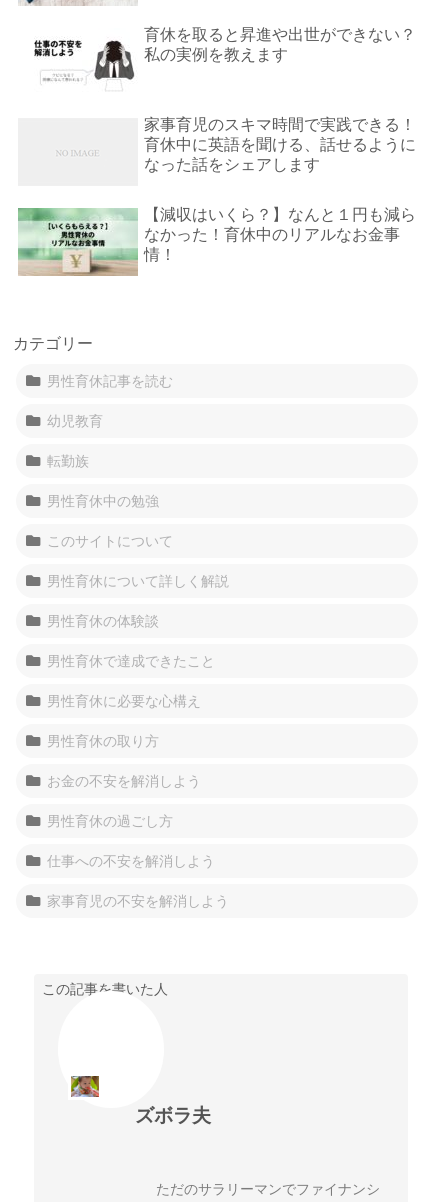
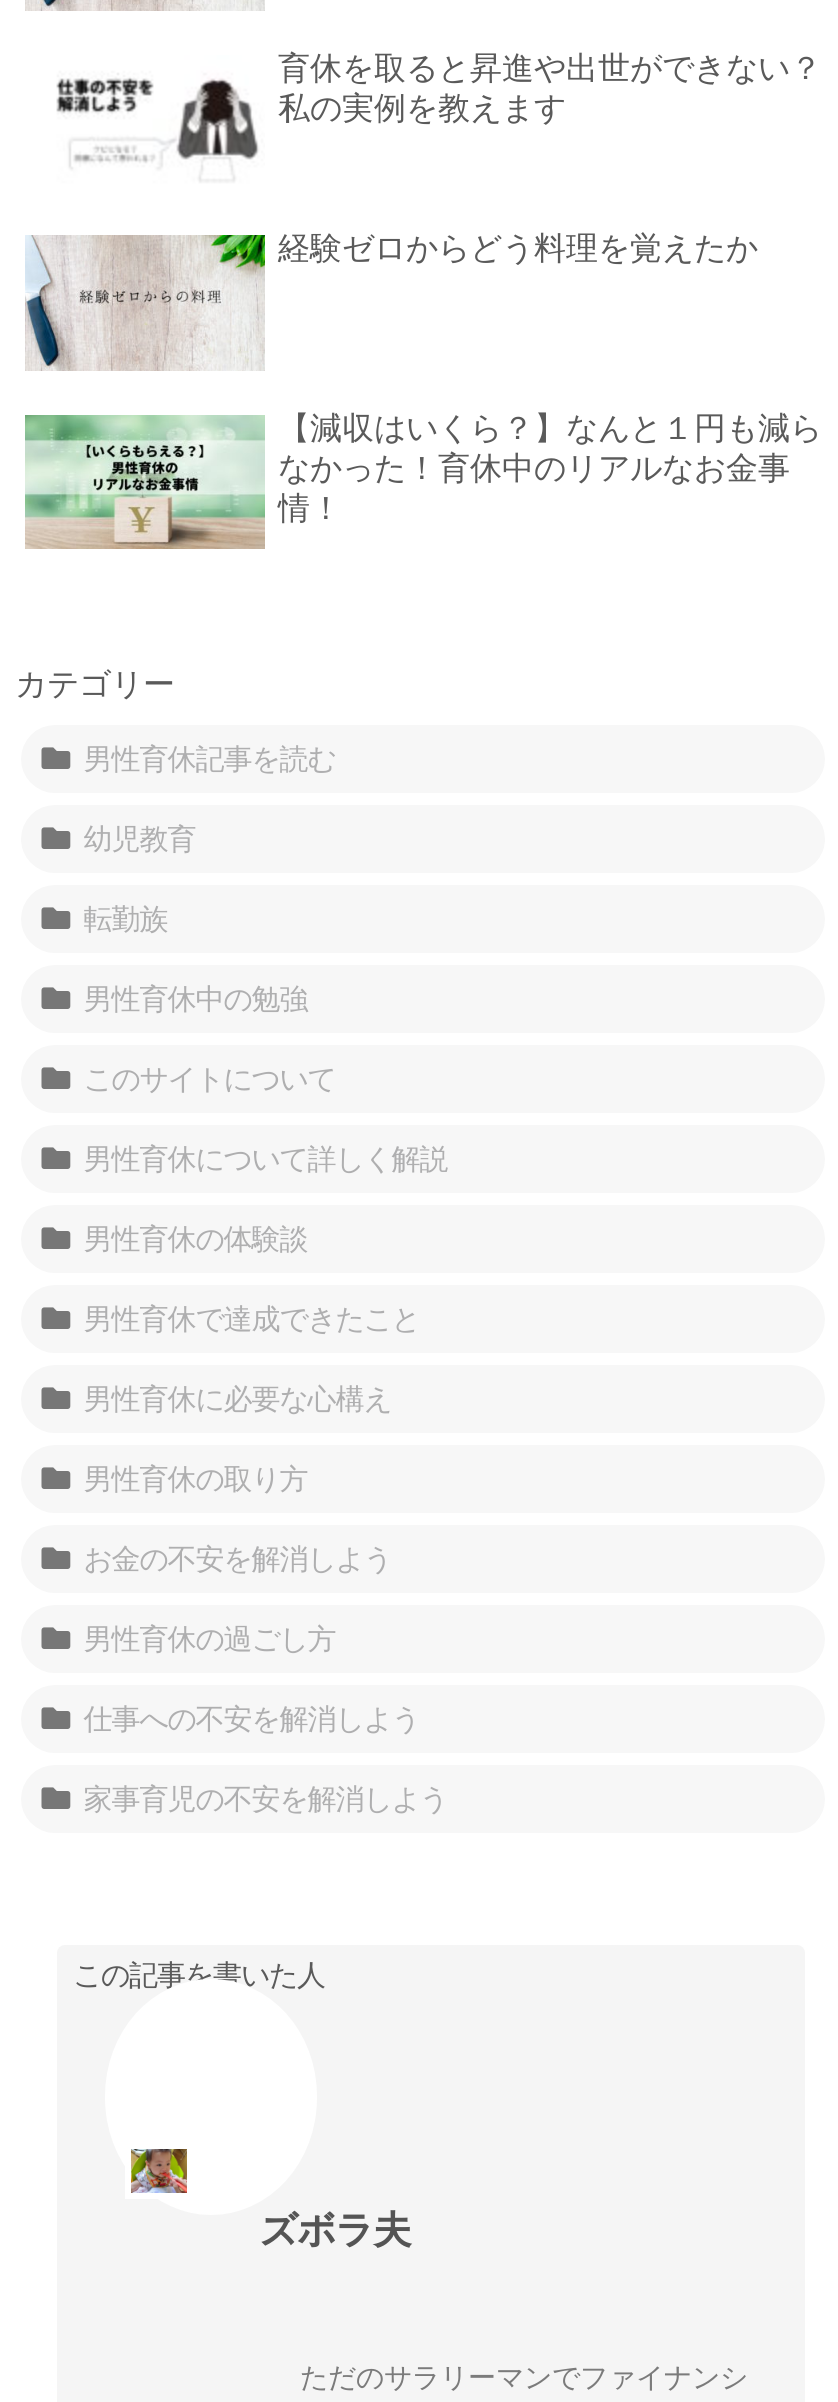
none -> [25,232,249,372] [image]
[144,116,416,173] 家事育児のスキマ時間で実践できる！ | 育休中に英語を聞ける、話せるように | なった話をシェアします -> [278,231,758,265] 経験ゼロからどう料理を覚えたか

